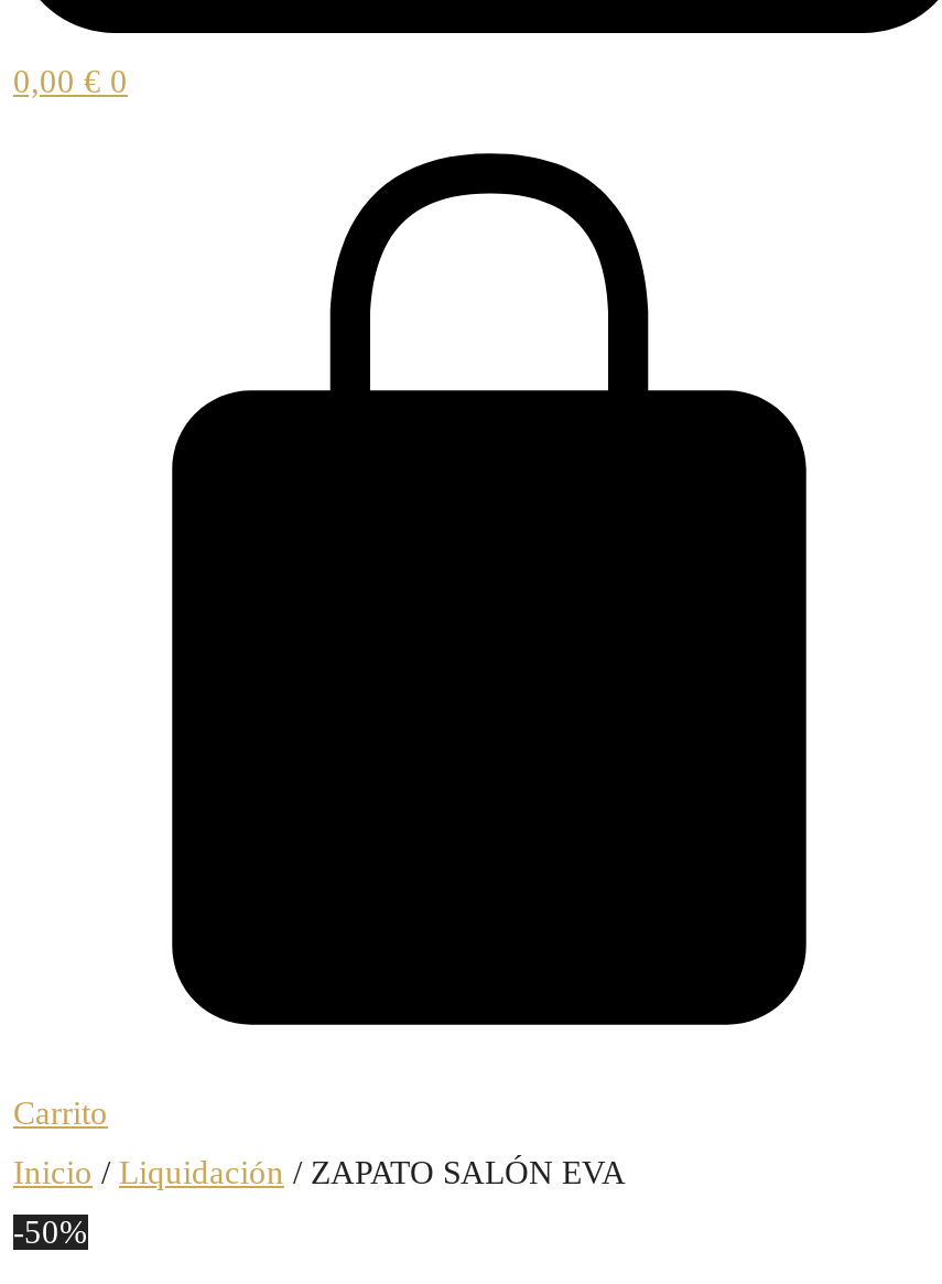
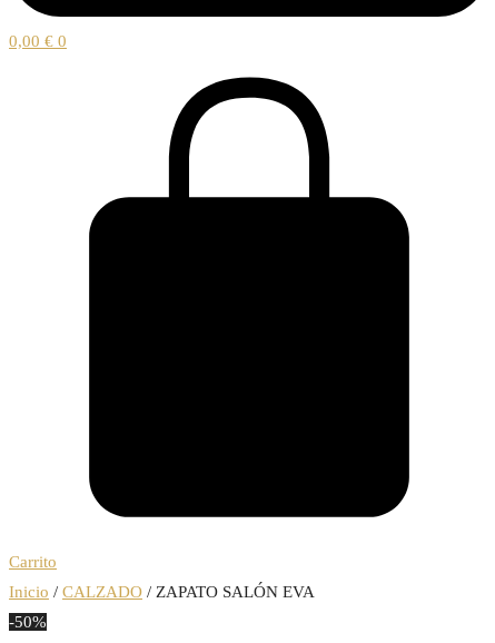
[13,1155,626,1190] Inicio / Liquidación / ZAPATO SALÓN EVA -> [9,583,315,601] Inicio / CALZADO / ZAPATO SALÓN EVA

